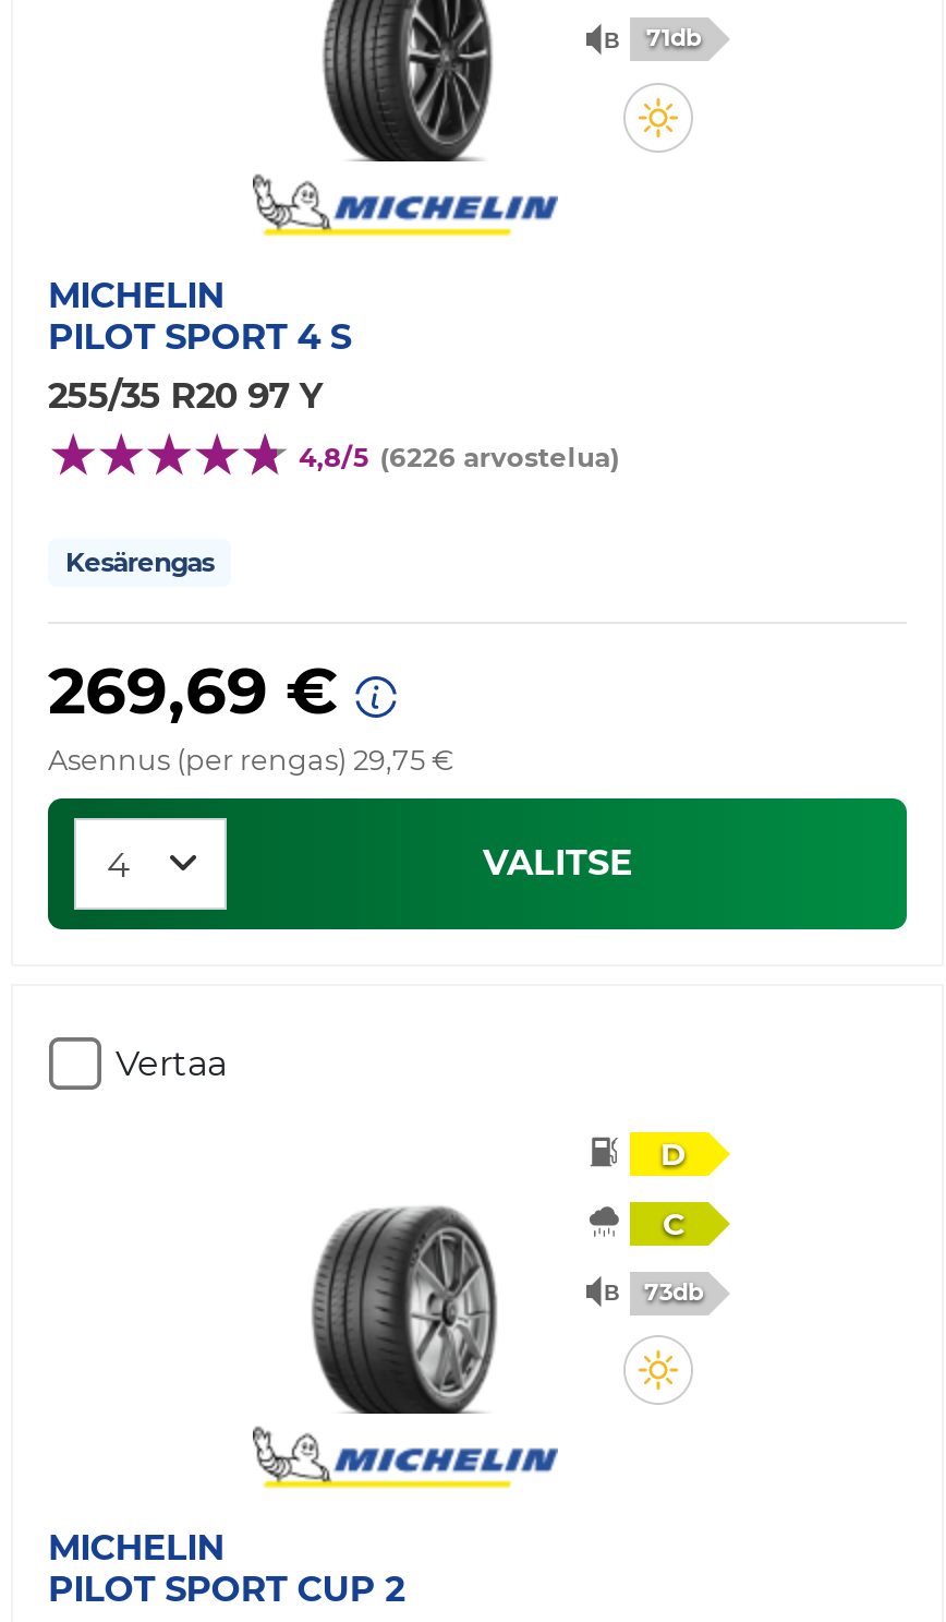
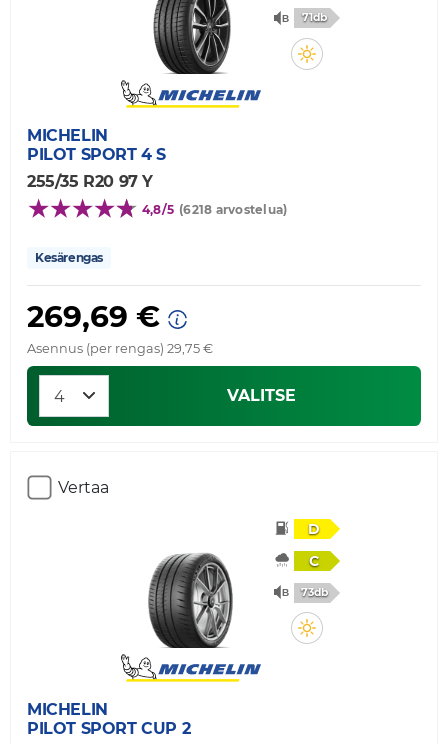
[299,440,620,473] 4,8/5 (6226 arvostelua) -> [142,202,287,217] 4,8/5 (6218 arvostelua)

